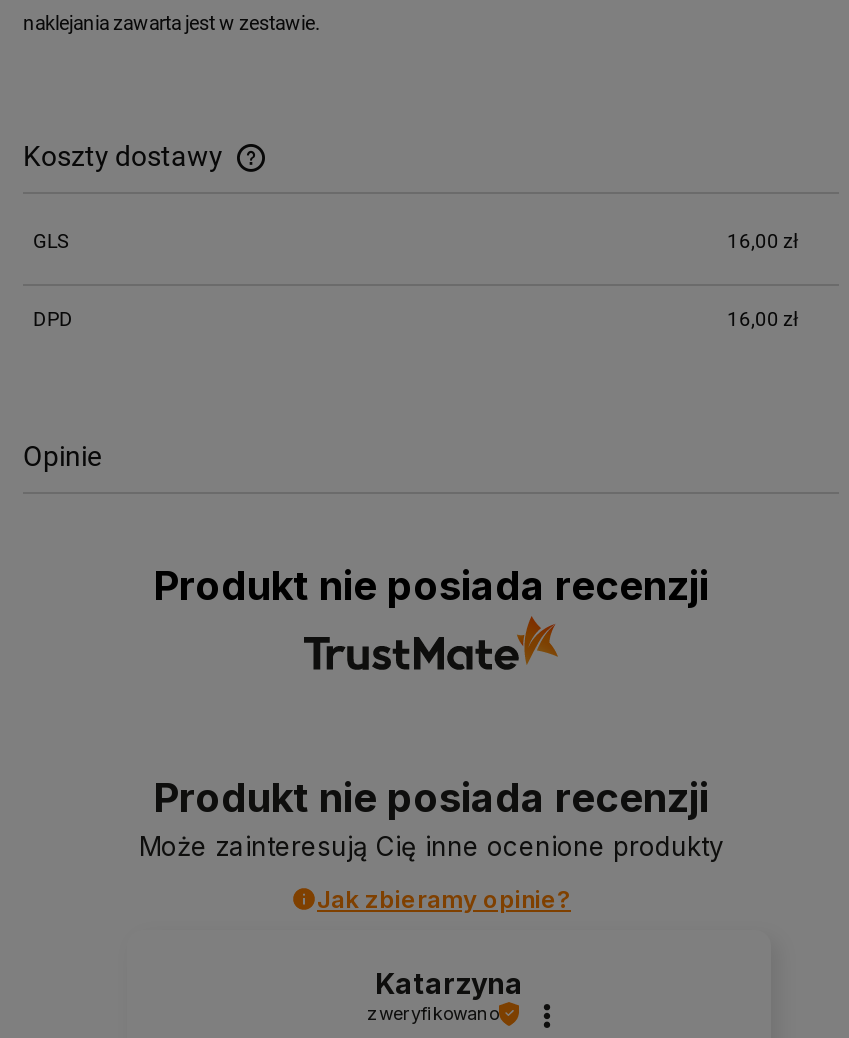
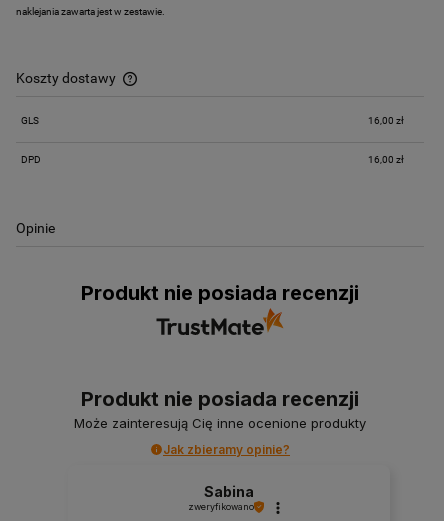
[375,966,523,1000] Katarzyna -> [204,483,254,500] Sabina

